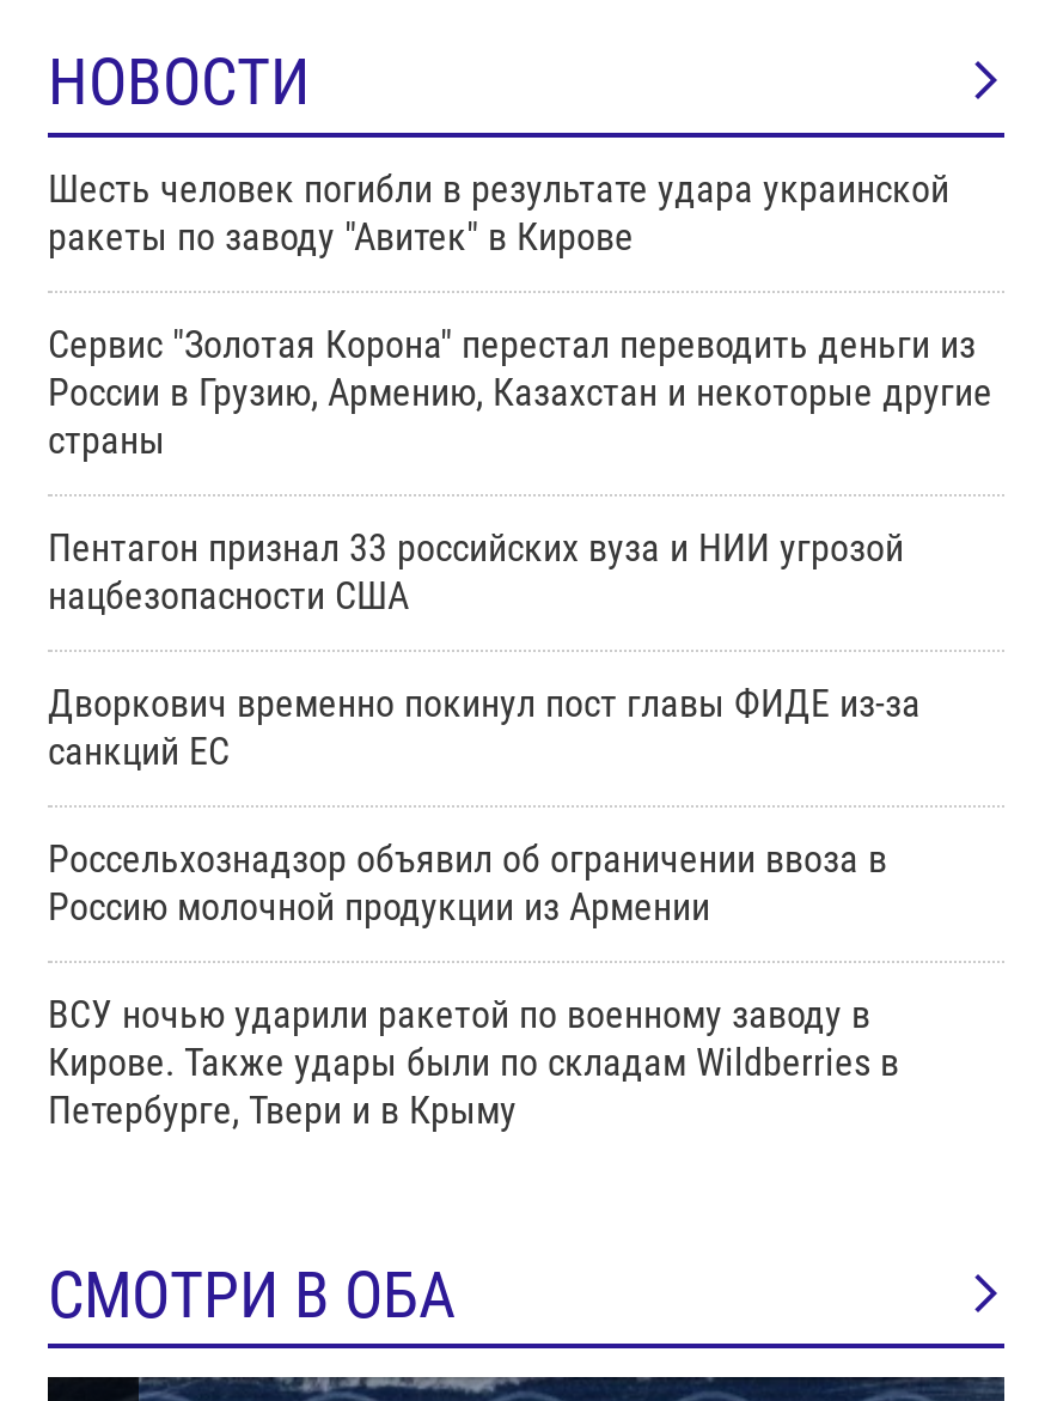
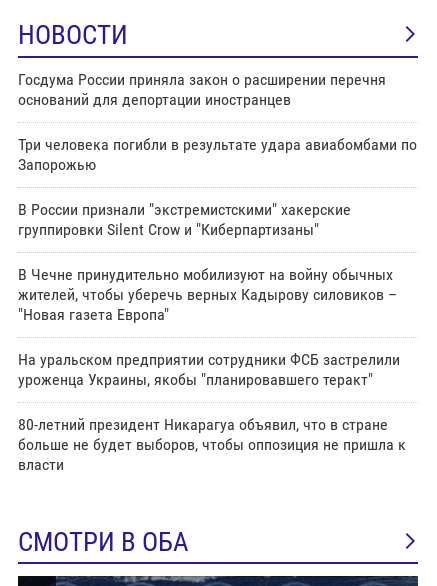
[48,166,949,259] Шесть человек погибли в результате удара украинской | ракеты по заводу "Авитек" в Кирове -> [18,70,386,109] Госдума России приняла закон о расширении перечня | оснований для депортации иностранцев
[48,321,992,463] Сервис "Золотая Корона" перестал переводить деньги из | России в Грузию, Армению, Казахстан и некоторые другие | страны -> [18,135,417,174] Три человека погибли в результате удара авиабомбами по | Запорожью
[48,525,904,618] Пентагон признал 33 российских вуза и НИИ угрозой | нацбезопасности США -> [18,200,351,239] В России признали "экстремистскими" хакерские | группировки Silent Crow и "Киберпартизаны"
[48,680,921,774] Дворкович временно покинул пост главы ФИДЕ из-за | санкций ЕС -> [18,265,397,324] В Чечне принудительно мобилизуют на войну обычных | жителей, чтобы уберечь верных Кадырову силовиков – | "Новая газета Европа"
[48,836,887,929] Россельхознадзор объявил об ограничении ввоза в | Россию молочной продукции из Армении -> [18,350,400,389] На уральском предприятии сотрудники ФСБ застрелили | уроженца Украины, якобы "планировавшего теракт"
[48,991,899,1133] ВСУ ночью ударили ракетой по военному заводу в | Кирове. Также удары были по складам Wildberries в | Петербурге, Твери и в Крыму -> [18,415,406,474] 80-летний президент Никарагуа объявил, что в стране | больше не будет выборов, чтобы оппозиция не пришла к | власти

